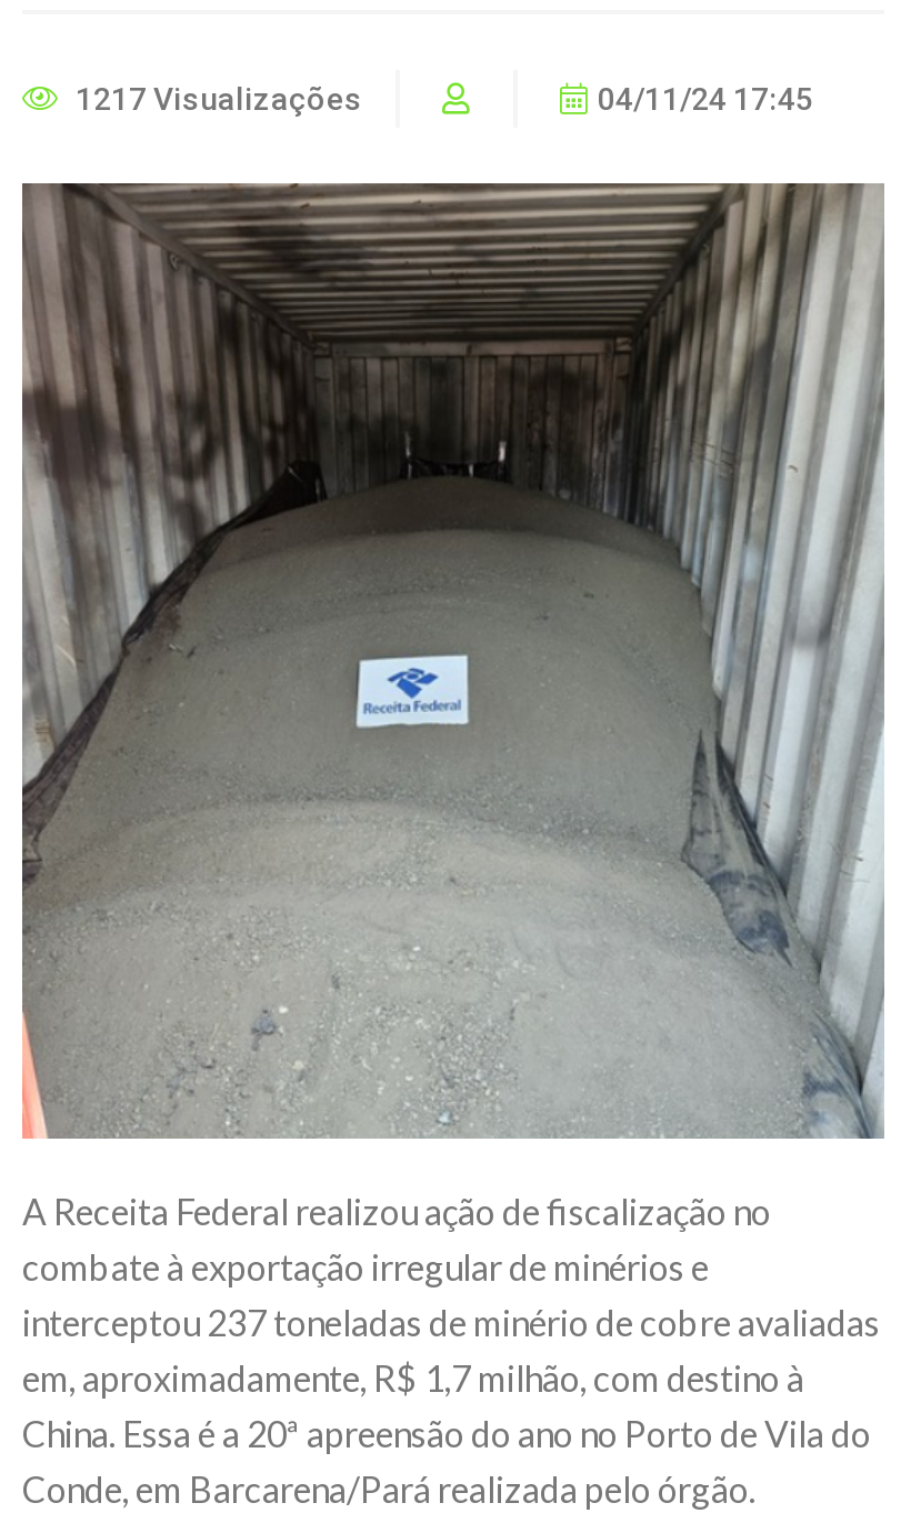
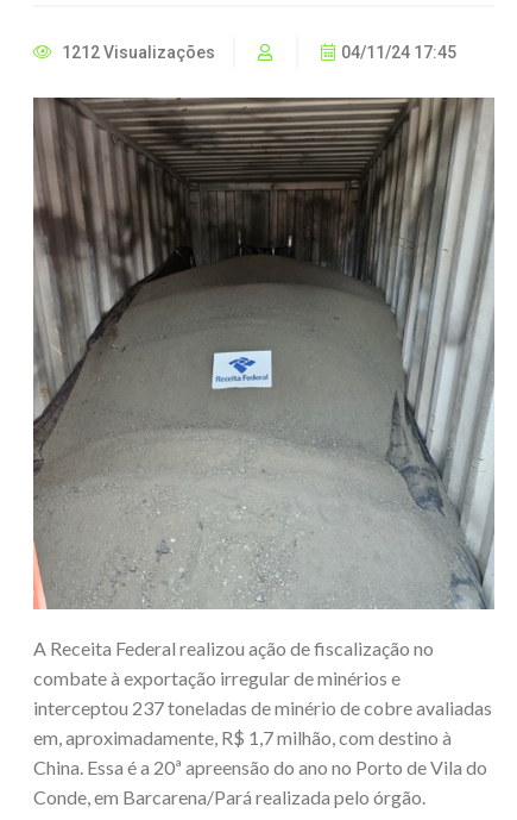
[69,81,362,117] 1217 Visualizações -> [58,43,215,62] 1212 Visualizações

